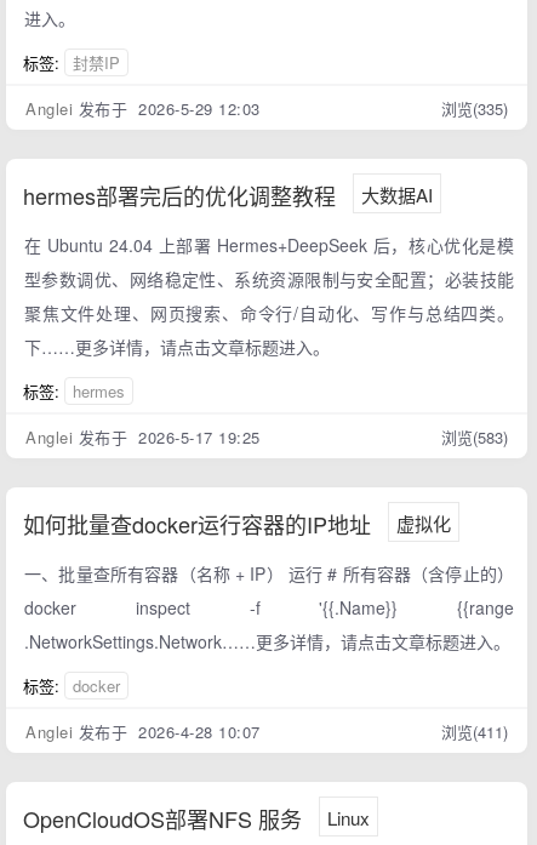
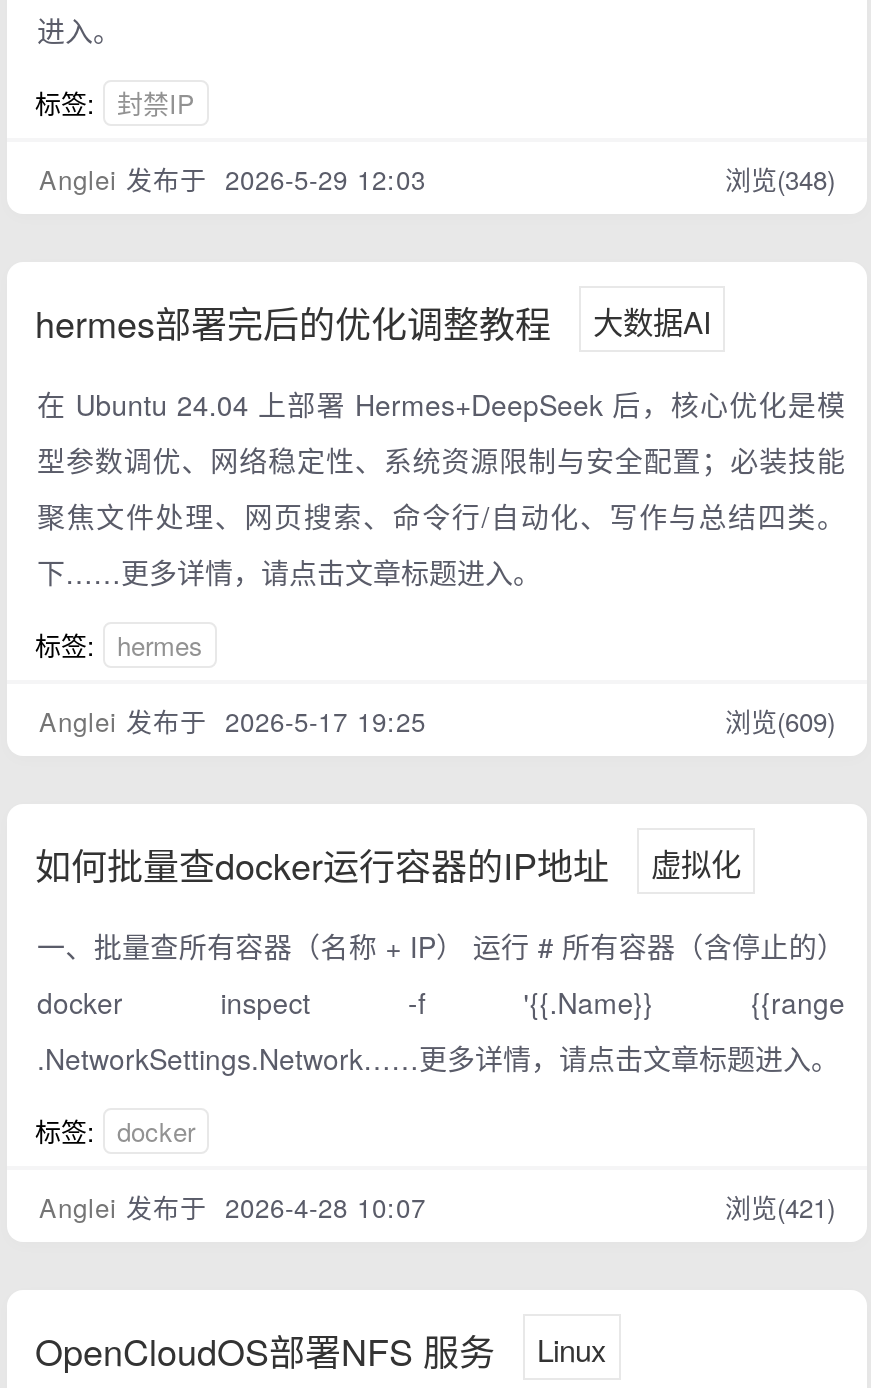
[441,97,508,120] 浏览(335) -> [725,159,835,197] 浏览(348)
[441,425,508,448] 浏览(583) -> [725,701,835,739] 浏览(609)
[441,720,508,743] 浏览(411) -> [725,1187,835,1225] 浏览(421)

